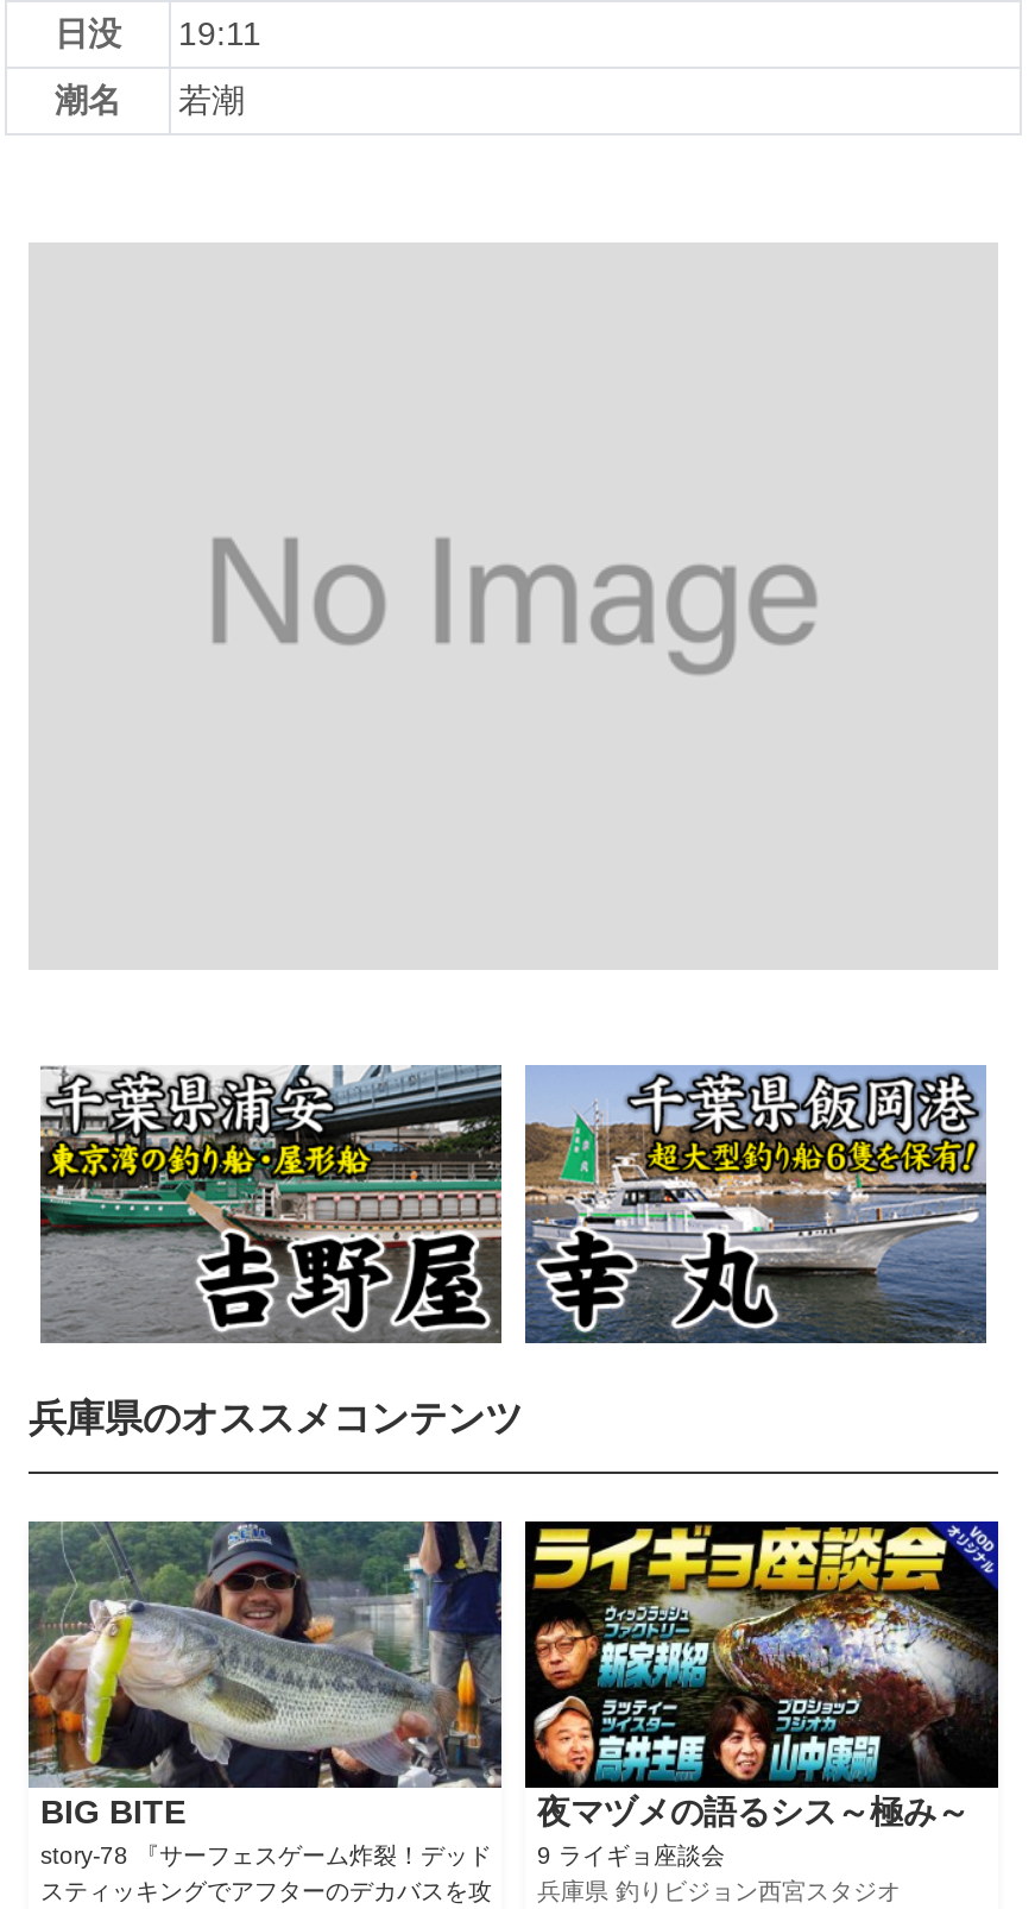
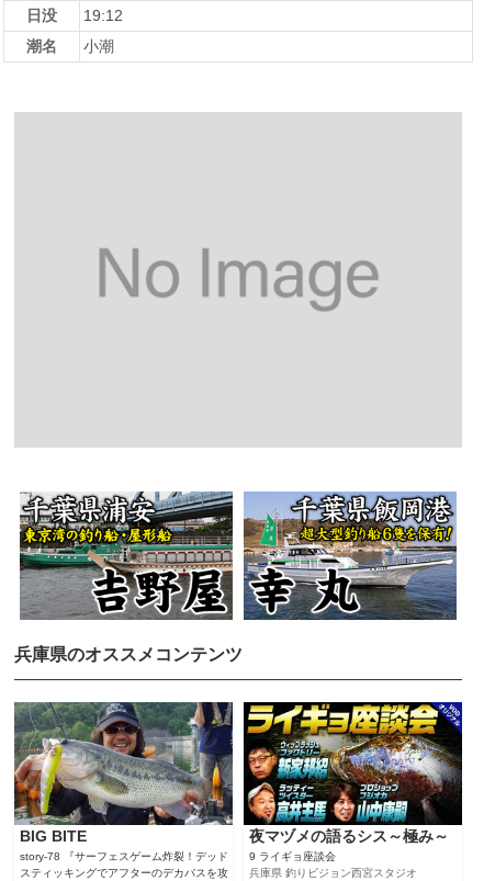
[55,15,261,53] 日没 19:11 -> [26,7,123,25] 日没 19:12
[178,82,245,120] 若潮 -> [83,38,114,55] 小潮

